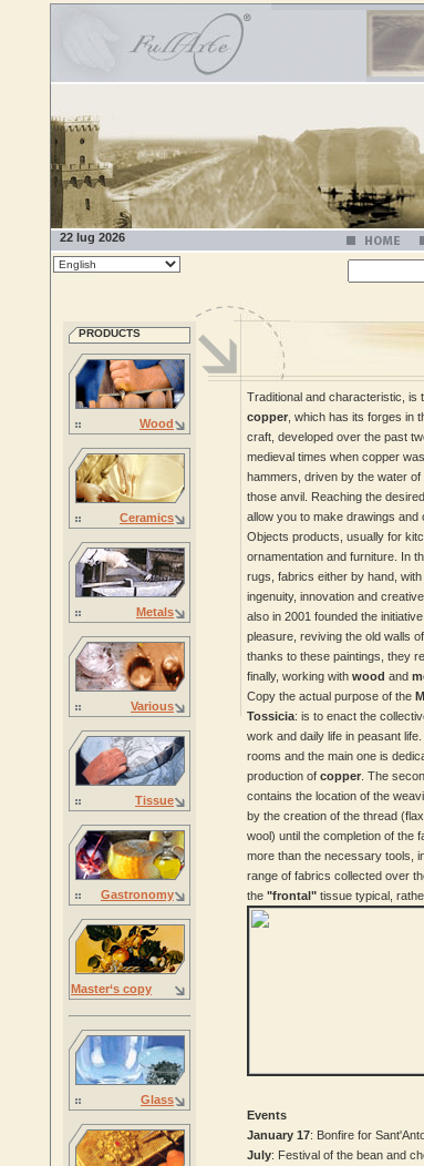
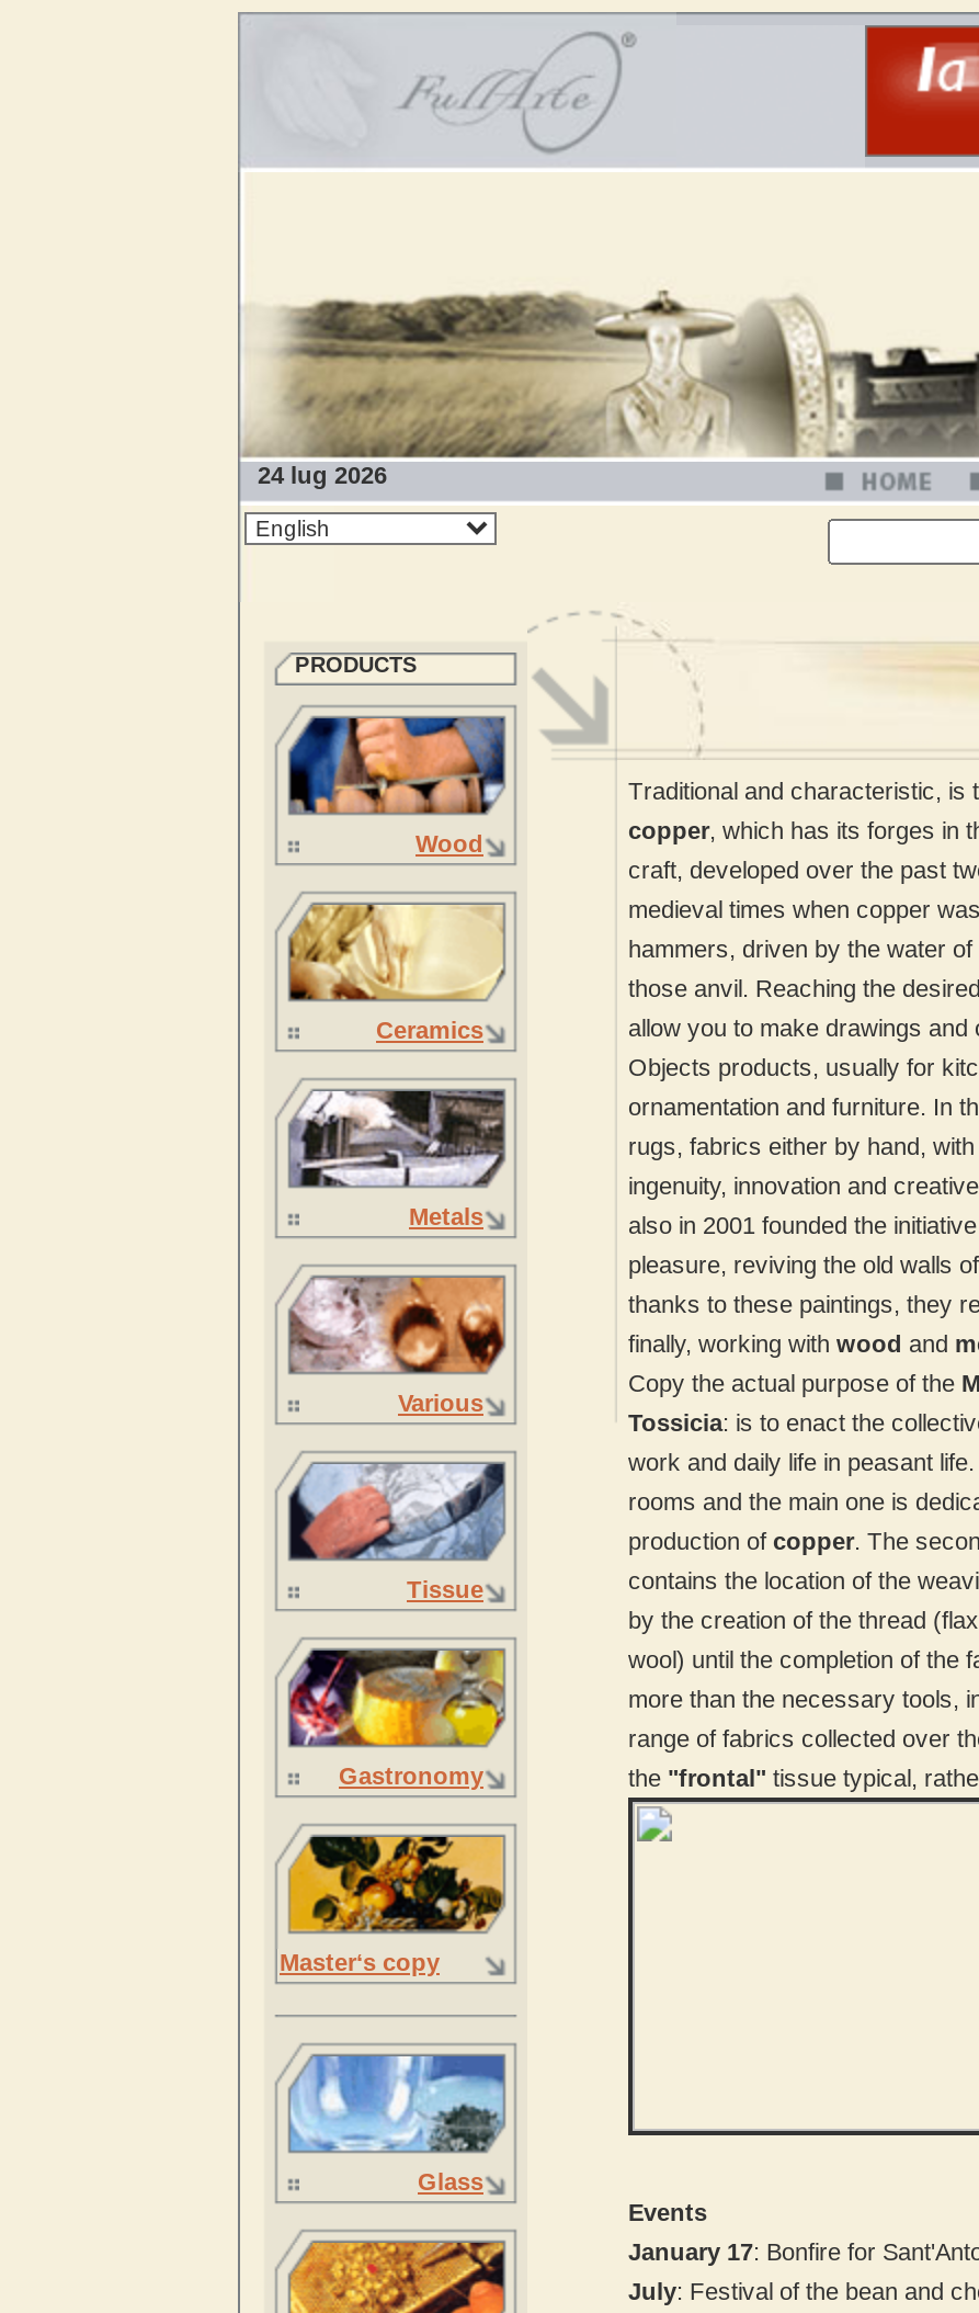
[368,11,421,76] [image] -> [865,25,972,159] [image]
[50,116,421,244] [image] | 22 lug 2026 -> [240,238,972,488] [image] | 24 lug 2026

